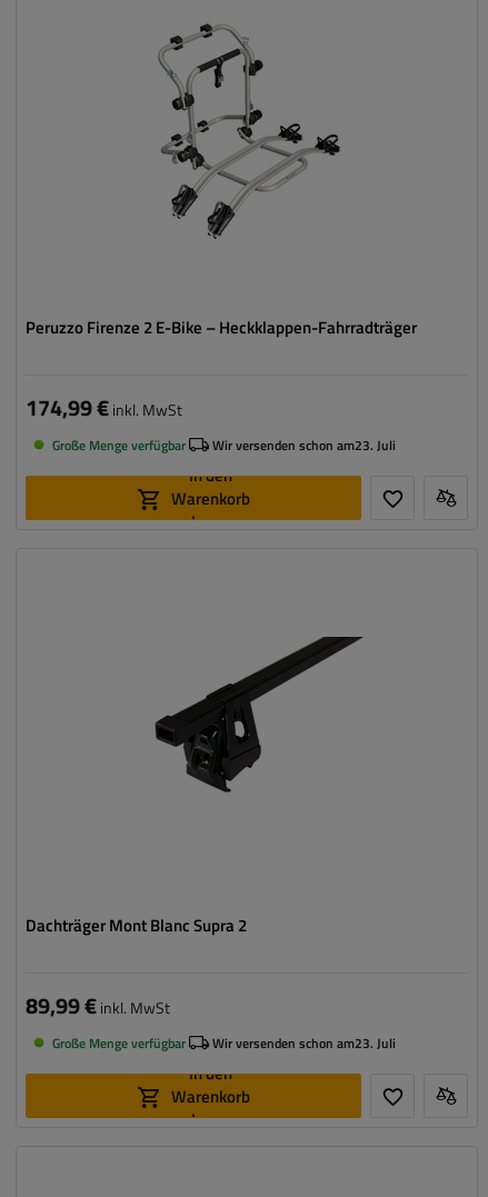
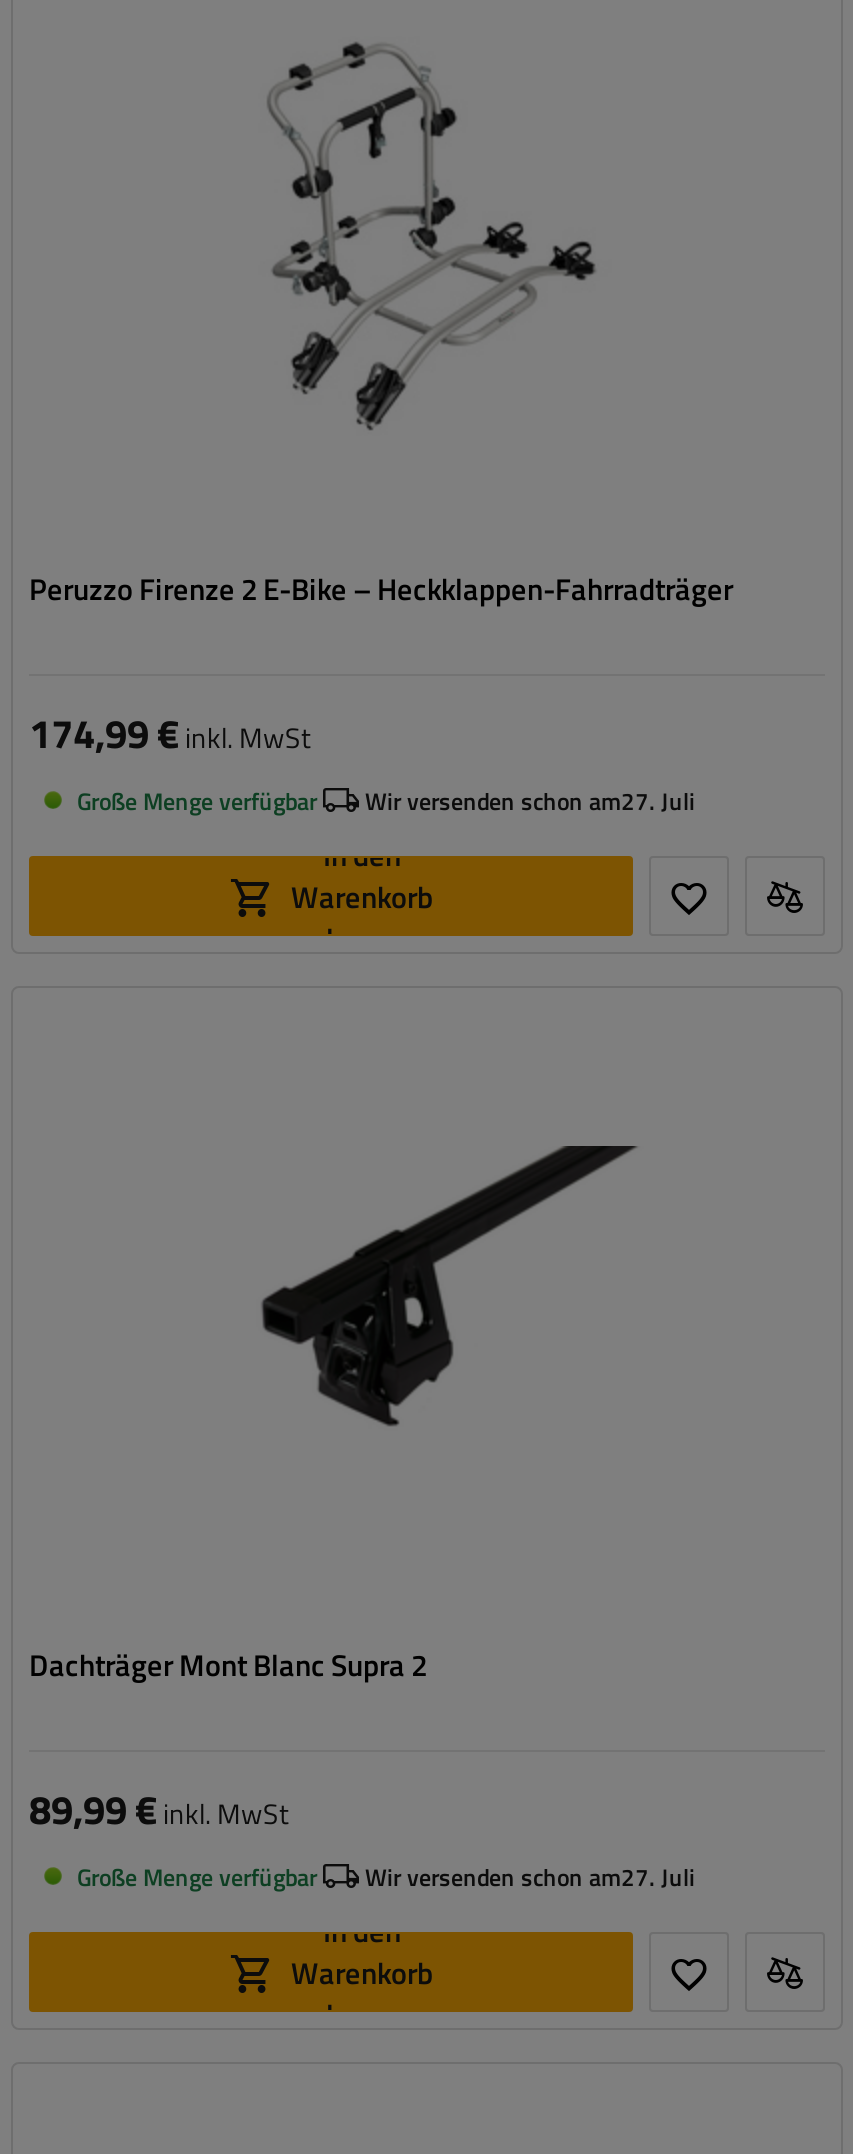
[212,434,396,455] Wir versenden schon am23. Juli -> [365,781,695,819] Wir versenden schon am27. Juli
[212,1032,396,1053] Wir versenden schon am23. Juli -> [365,1857,695,1895] Wir versenden schon am27. Juli

